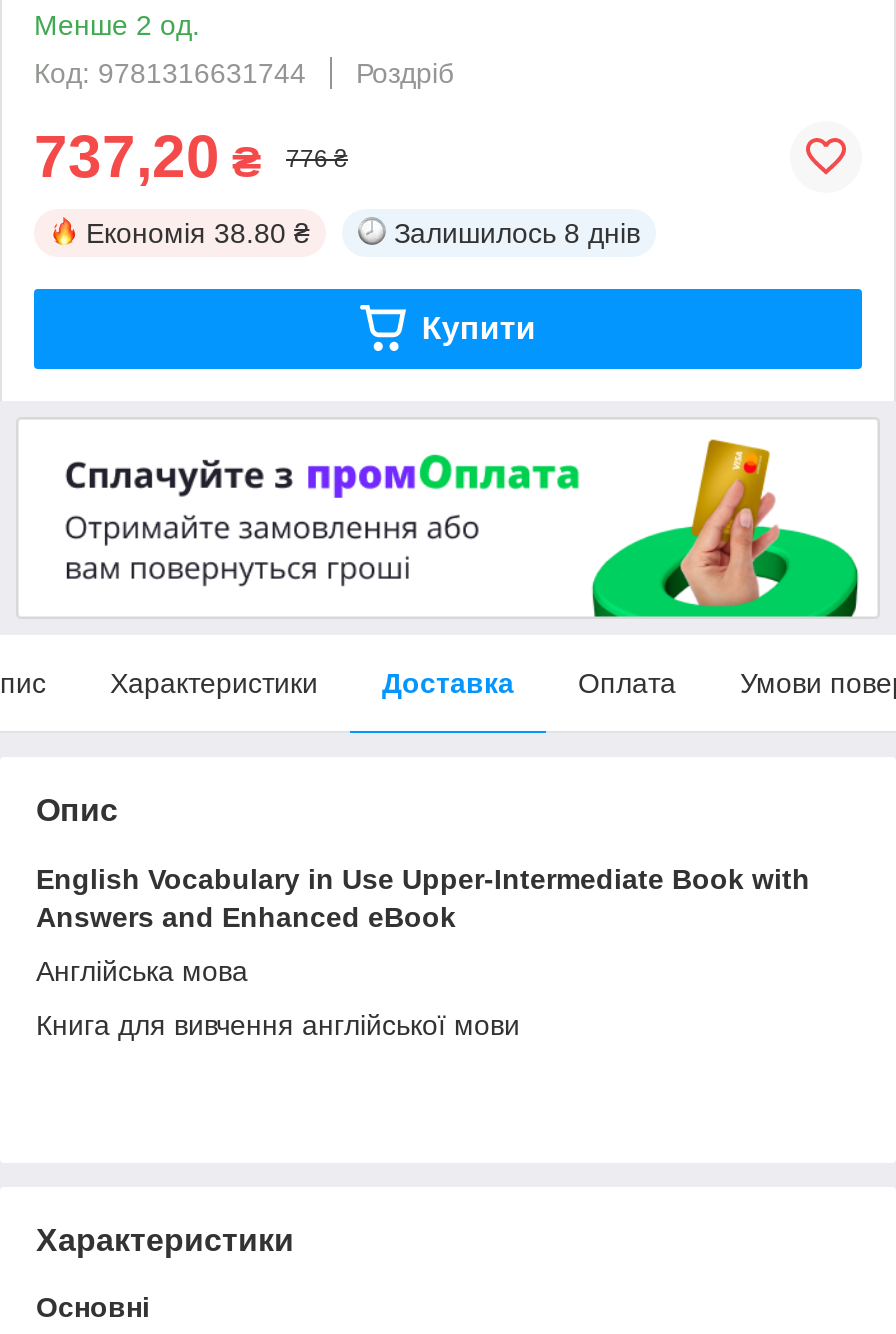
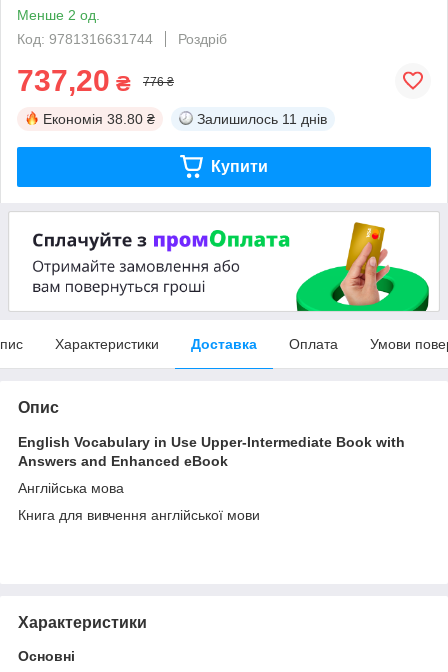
[394,217,640,249] Залишилось 8 днів -> [197,111,327,127] Залишилось 11 днів

